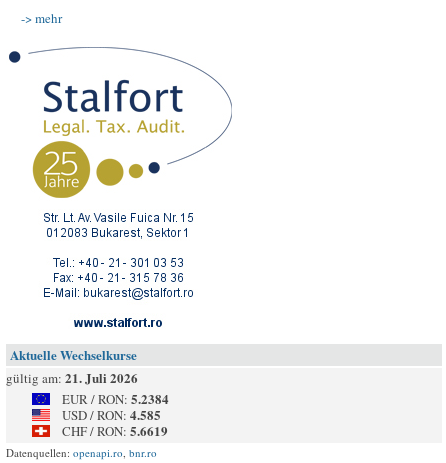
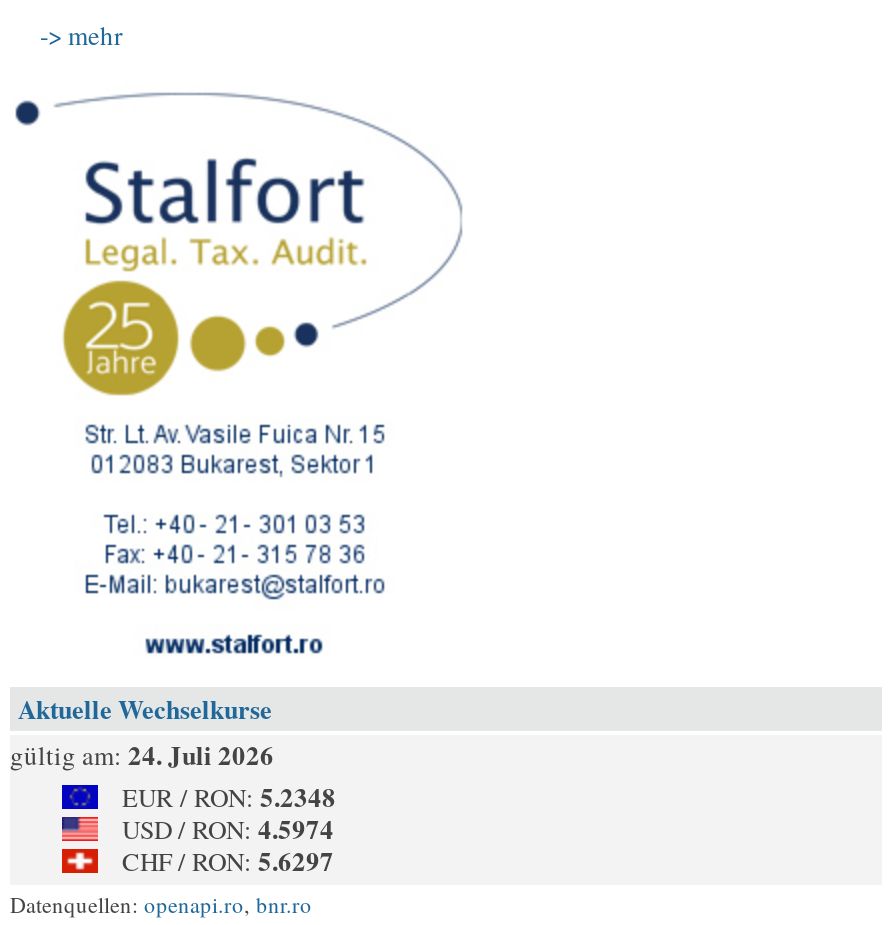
[6,368,138,387] gültig am: 21. Juli 2026 -> [10,735,274,773] gültig am: 24. Juli 2026
[62,389,169,408] EUR / RON: 5.2384 -> [122,777,336,815] EUR / RON: 5.2348
[62,405,161,424] USD / RON: 4.585 -> [122,809,334,847] USD / RON: 4.5974
[62,421,168,440] CHF / RON: 5.6619 -> [122,841,334,879] CHF / RON: 5.6297

